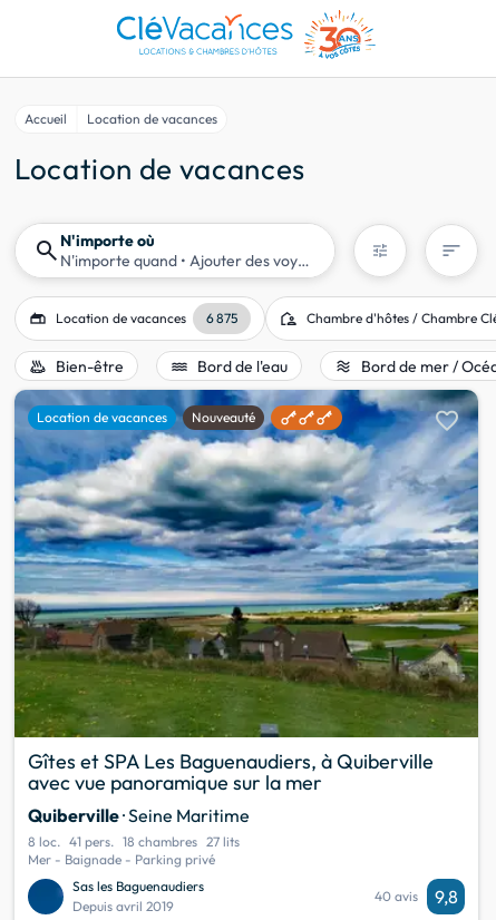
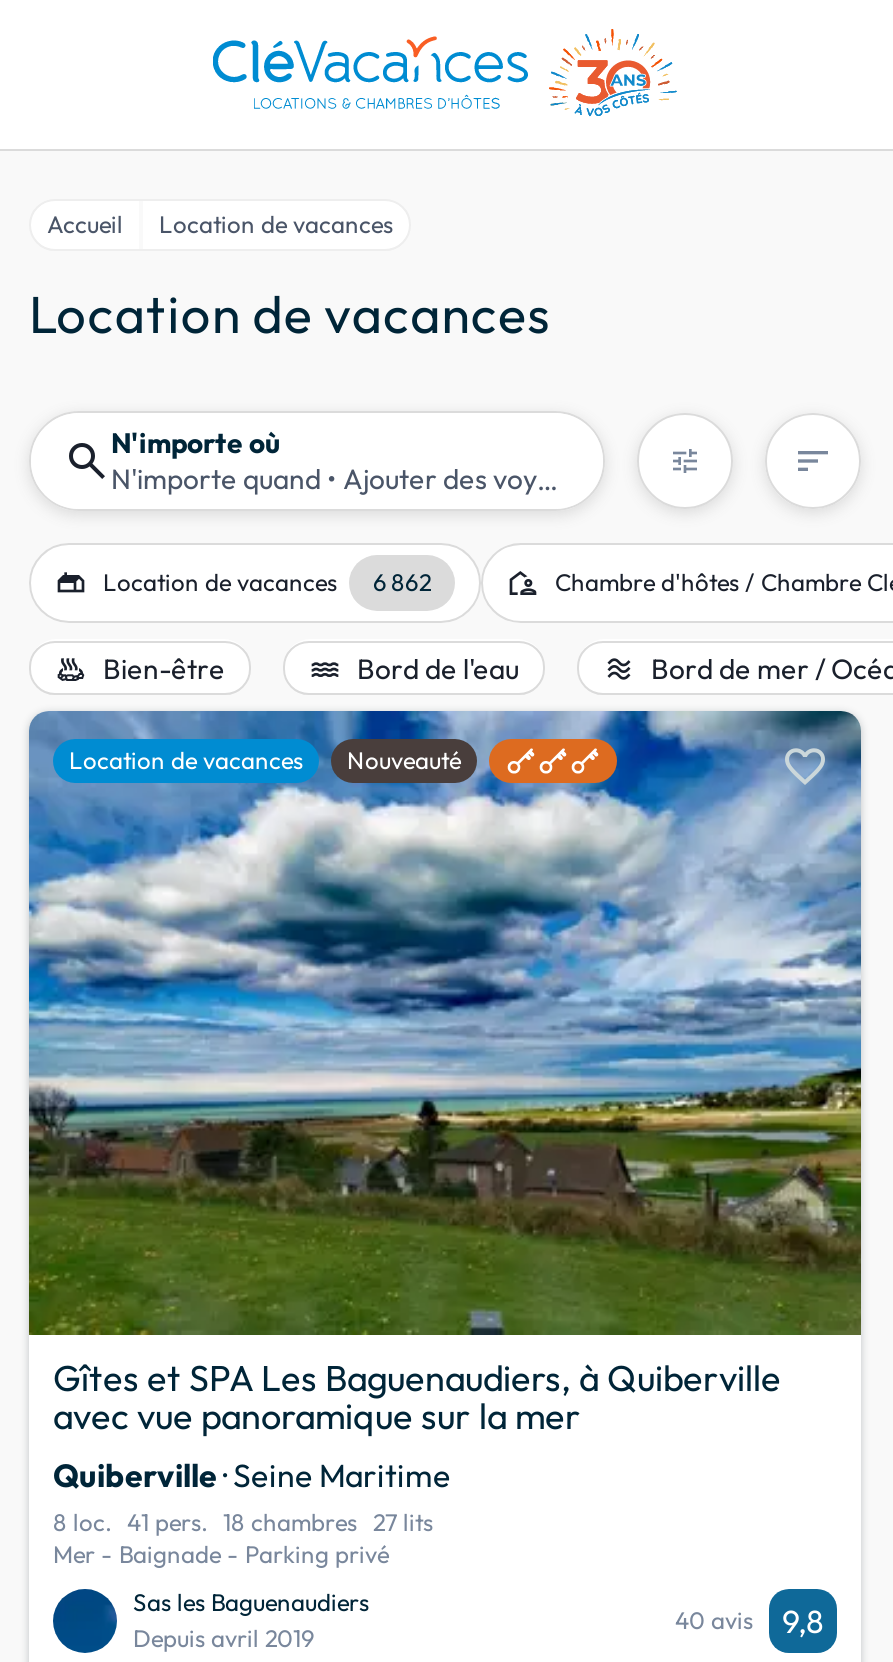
[206,310,237,327] 6 875 -> [373,568,431,598] 6 862

